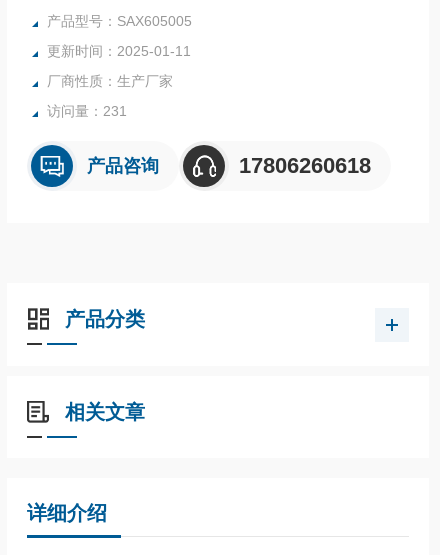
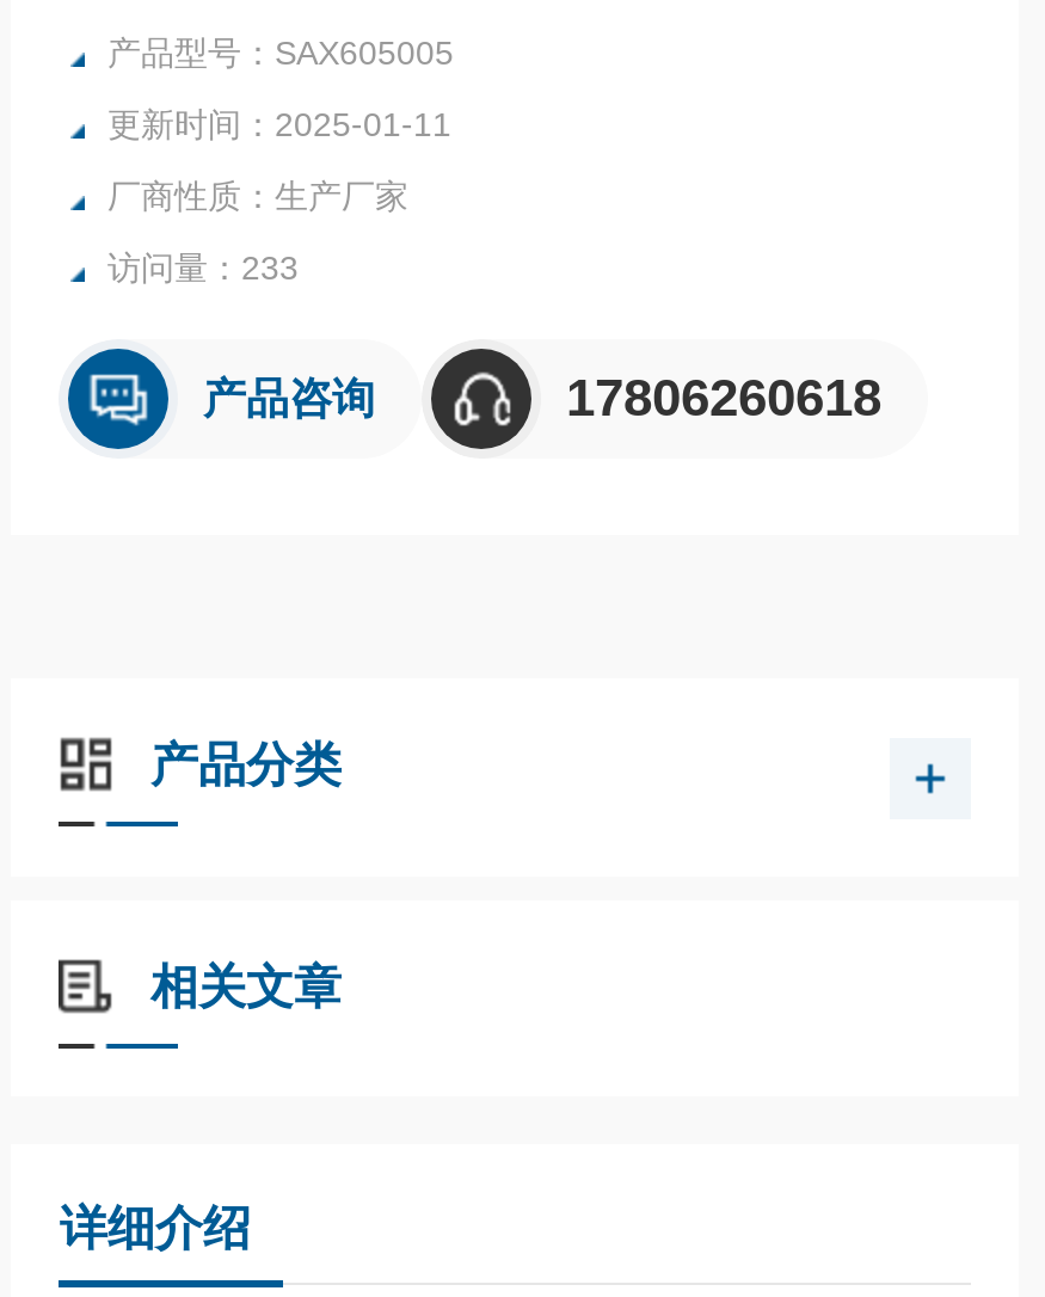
[47,103,127,119] 访问量：231 -> [107,248,298,287] 访问量：233

